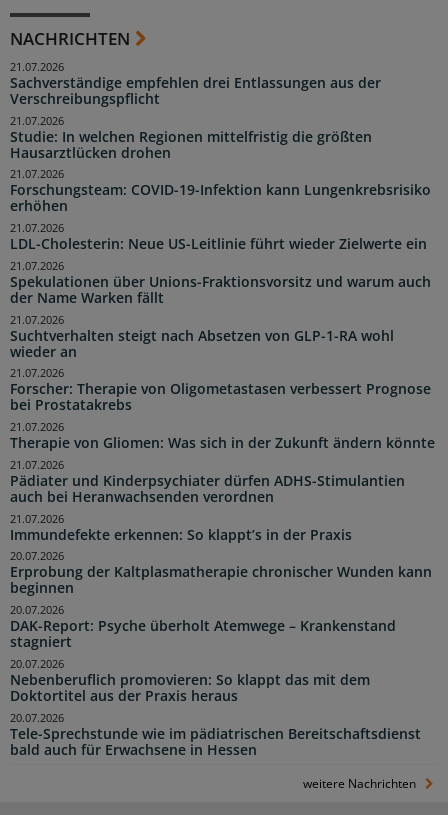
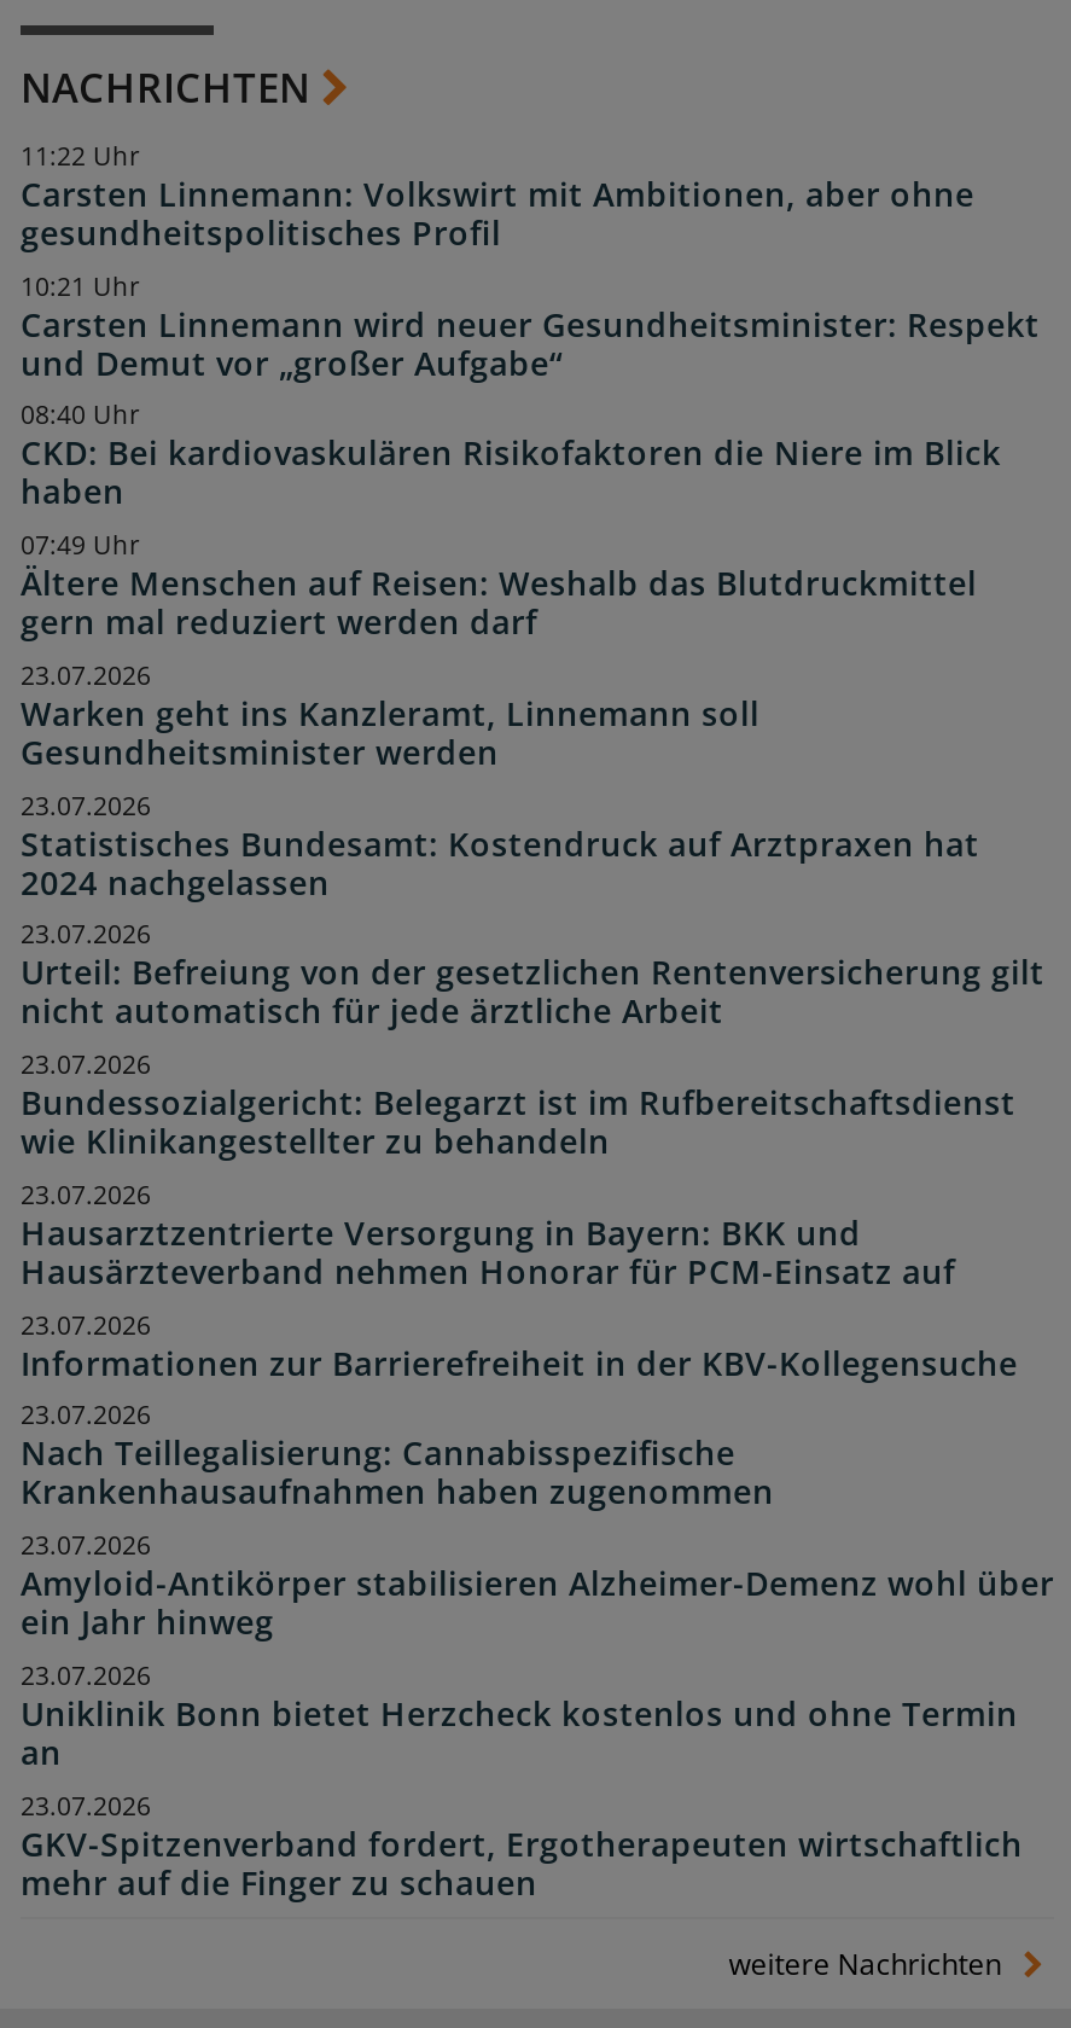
[10,60,64,74] 21.07.2026 -> [21,139,141,172] 11:22 Uhr
[10,74,381,108] Sachverständige empfehlen drei Entlassungen aus der | Verschreibungspflicht -> [21,172,974,255] Carsten Linnemann: Volkswirt mit Ambitionen, aber ohne | gesundheitspolitisches Profil
[10,114,64,128] 21.07.2026 -> [21,269,141,302] 10:21 Uhr
[10,128,372,162] Studie: In welchen Regionen mittelfristig die größten | Hausarztlücken drohen -> [21,302,1040,385] Carsten Linnemann wird neuer Gesundheitsminister: Respekt | und Demut vor „großer Aufgabe“
[10,167,64,181] 21.07.2026 -> [21,398,141,432] 08:40 Uhr
[10,181,431,215] Forschungsteam: COVID-19-Infektion kann Lungenkrebsrisiko | erhöhen -> [21,432,1001,514] CKD: Bei kardiovaskulären Risikofaktoren die Niere im Blick | haben
[10,221,64,235] 21.07.2026 -> [21,528,141,562] 07:49 Uhr
[10,235,427,253] LDL-Cholesterin: Neue US-Leitlinie führt wieder Zielwerte ein -> [21,562,977,644] Ältere Menschen auf Reisen: Weshalb das Blutdruckmittel | gern mal reduziert werden darf
[10,259,64,273] 21.07.2026 -> [21,658,151,692] 23.07.2026
[10,273,431,307] Spekulationen über Unions-Fraktionsvorsitz und warum auch | der Name Warken fällt -> [21,692,759,774] Warken geht ins Kanzleramt, Linnemann soll | Gesundheitsminister werden
[10,313,64,327] 21.07.2026 -> [21,788,151,822] 23.07.2026
[10,327,394,361] Suchtverhalten steigt nach Absetzen von GLP-1-RA wohl | wieder an -> [21,822,979,904] Statistisches Bundesamt: Kostendruck auf Arztpraxen hat | 2024 nachgelassen
[10,366,64,380] 21.07.2026 -> [21,918,151,952] 23.07.2026
[10,380,431,414] Forscher: Therapie von Oligometastasen verbessert Prognose | bei Prostatakrebs -> [21,952,1044,1034] Urteil: Befreiung von der gesetzlichen Rentenversicherung gilt | nicht automatisch für jede ärztliche Arbeit
[10,420,64,434] 21.07.2026 -> [21,1048,151,1082] 23.07.2026
[10,434,435,452] Therapie von Gliomen: Was sich in der Zukunft ändern könnte -> [21,1082,1015,1164] Bundessozialgericht: Belegarzt ist im Rufbereitschaftsdienst | wie Klinikangestellter zu behandeln
[10,458,64,472] 21.07.2026 -> [21,1177,151,1211] 23.07.2026
[10,472,405,506] Pädiater und Kinderpsychiater dürfen ADHS-Stimulantien | auch bei Heranwachsenden verordnen -> [21,1211,955,1293] Hausarztzentrierte Versorgung in Bayern: BKK und | Hausärzteverband nehmen Honorar für PCM-Einsatz auf
[10,512,64,526] 21.07.2026 -> [21,1307,151,1341] 23.07.2026
[10,526,352,544] Immundefekte erkennen: So klappt’s in der Praxis -> [21,1341,1018,1385] Informationen zur Barrierefreiheit in der KBV-Kollegensuche
[10,549,64,563] 20.07.2026 -> [21,1398,151,1432] 23.07.2026
[10,563,432,597] Erprobung der Kaltplasmatherapie chronischer Wunden kann | beginnen -> [21,1432,774,1514] Nach Teillegalisierung: Cannabisspezifische | Krankenhausaufnahmen haben zugenommen
[10,603,64,617] 20.07.2026 -> [21,1528,151,1562] 23.07.2026
[10,617,396,651] DAK-Report: Psyche überholt Atemwege – Krankenstand | stagniert -> [21,1562,1054,1644] Amyloid-Antikörper stabilisieren Alzheimer-Demenz wohl über | ein Jahr hinweg
[10,657,64,671] 20.07.2026 -> [21,1658,151,1692] 23.07.2026
[10,671,370,705] Nebenberuflich promovieren: So klappt das mit dem | Doktortitel aus der Praxis heraus -> [21,1692,1018,1774] Uniklinik Bonn bietet Herzcheck kostenlos und ohne Termin | an
[10,711,64,725] 20.07.2026 -> [21,1788,151,1822] 23.07.2026
[10,725,421,759] Tele-Sprechstunde wie im pädiatrischen Bereitschaftsdienst | bald auch für Erwachsene in Hessen -> [21,1822,1023,1904] GKV-Spitzenverband fordert, Ergotherapeuten wirtschaftlich | mehr auf die Finger zu schauen

